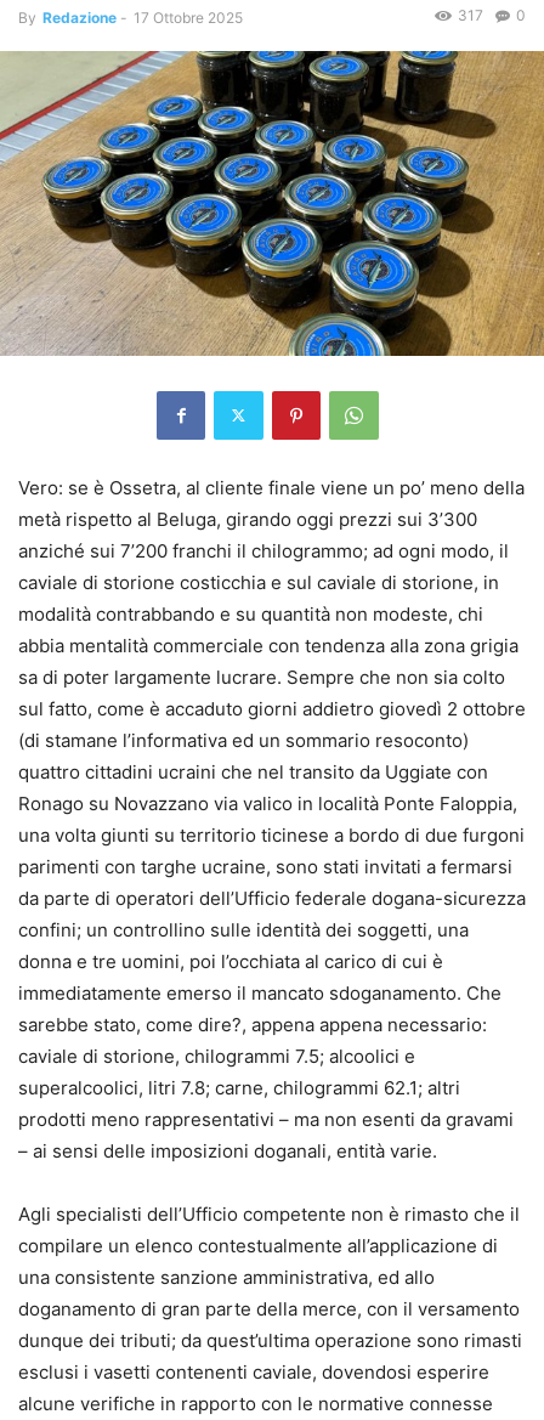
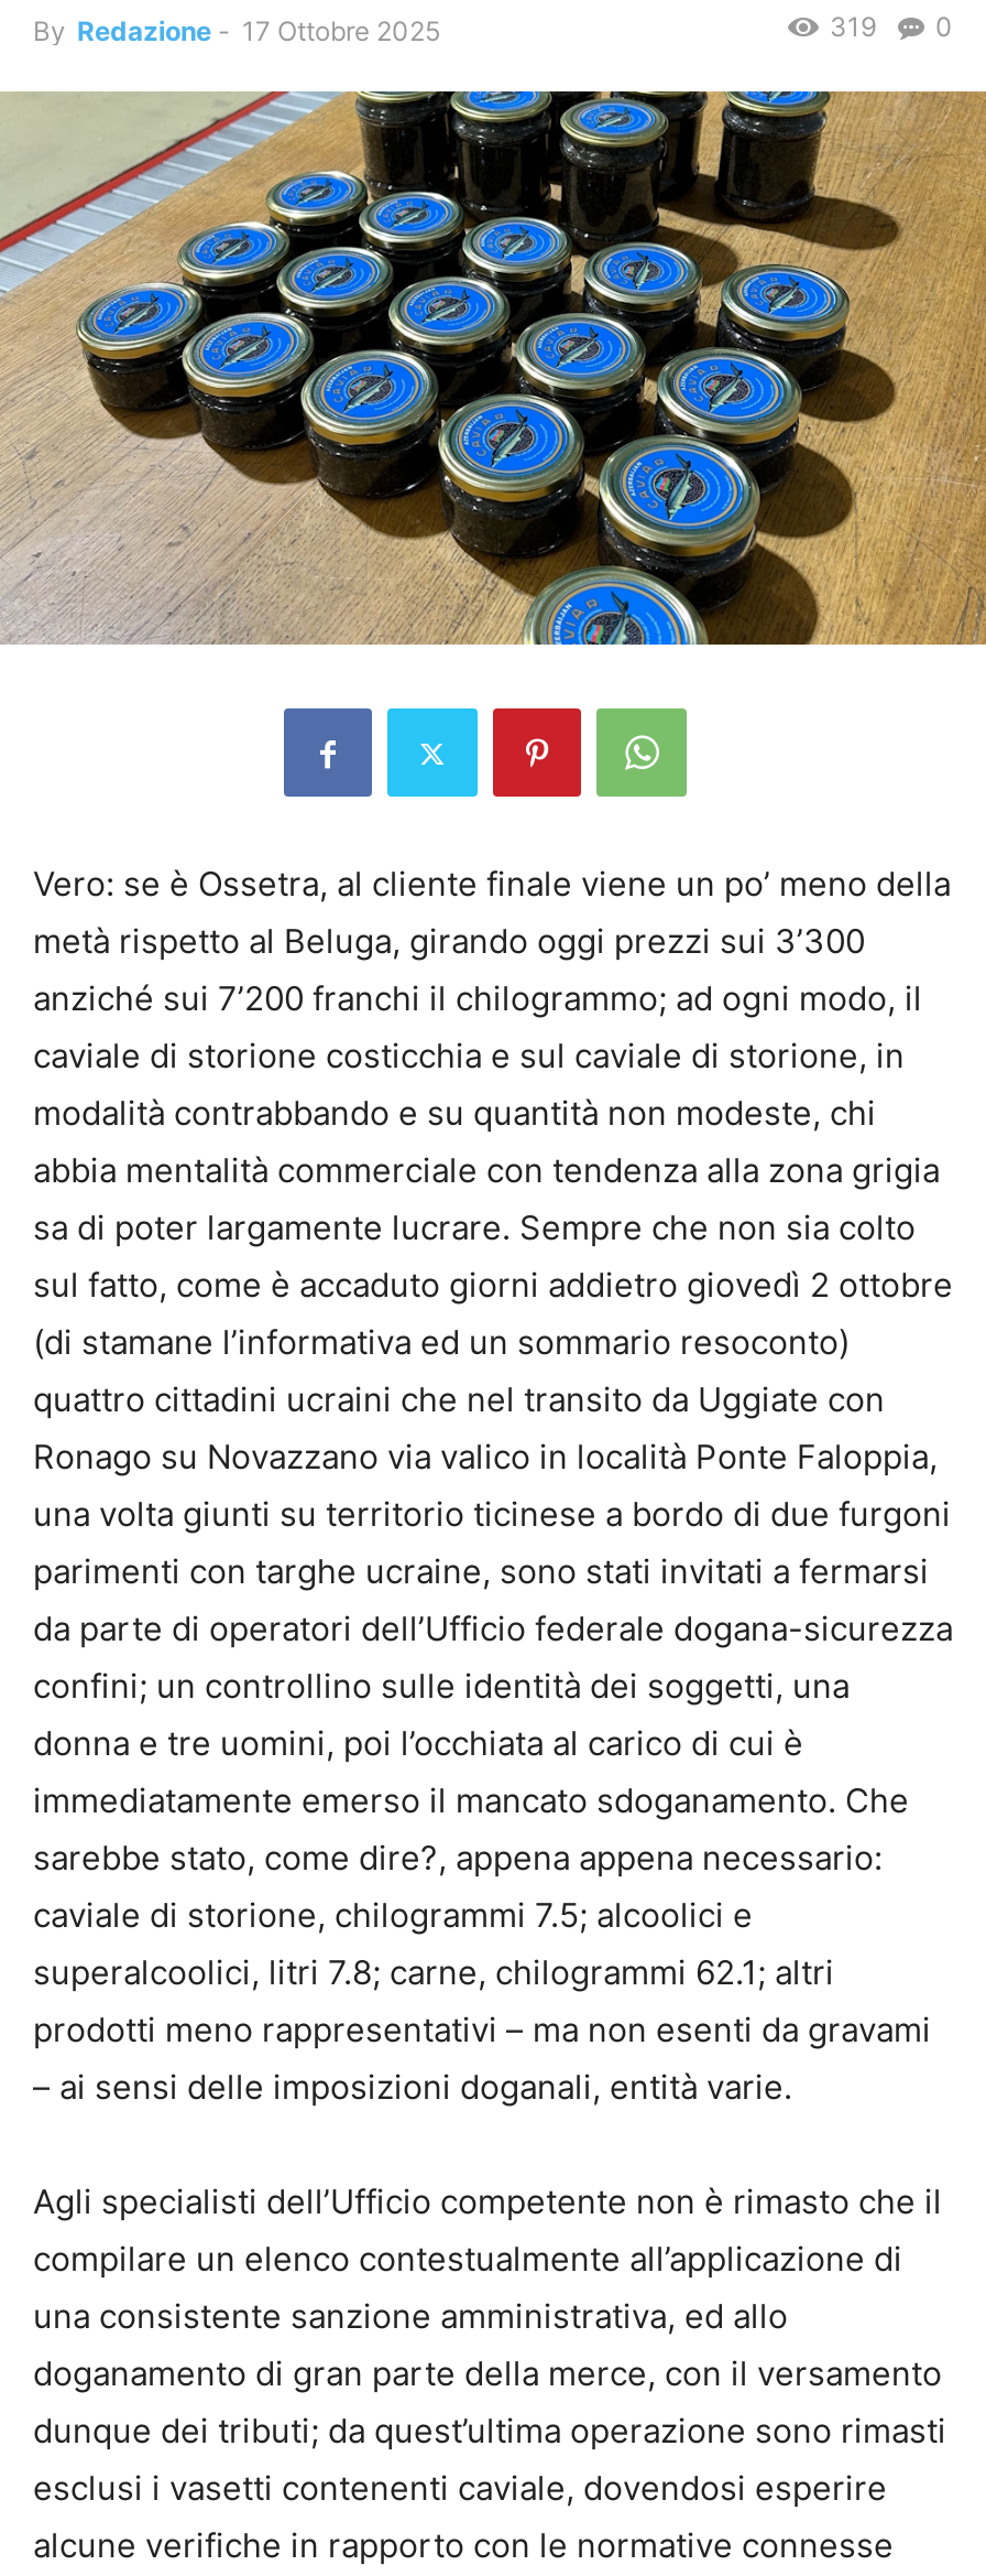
[458,6,526,24] 317 0 -> [830,10,953,43] 319 0

